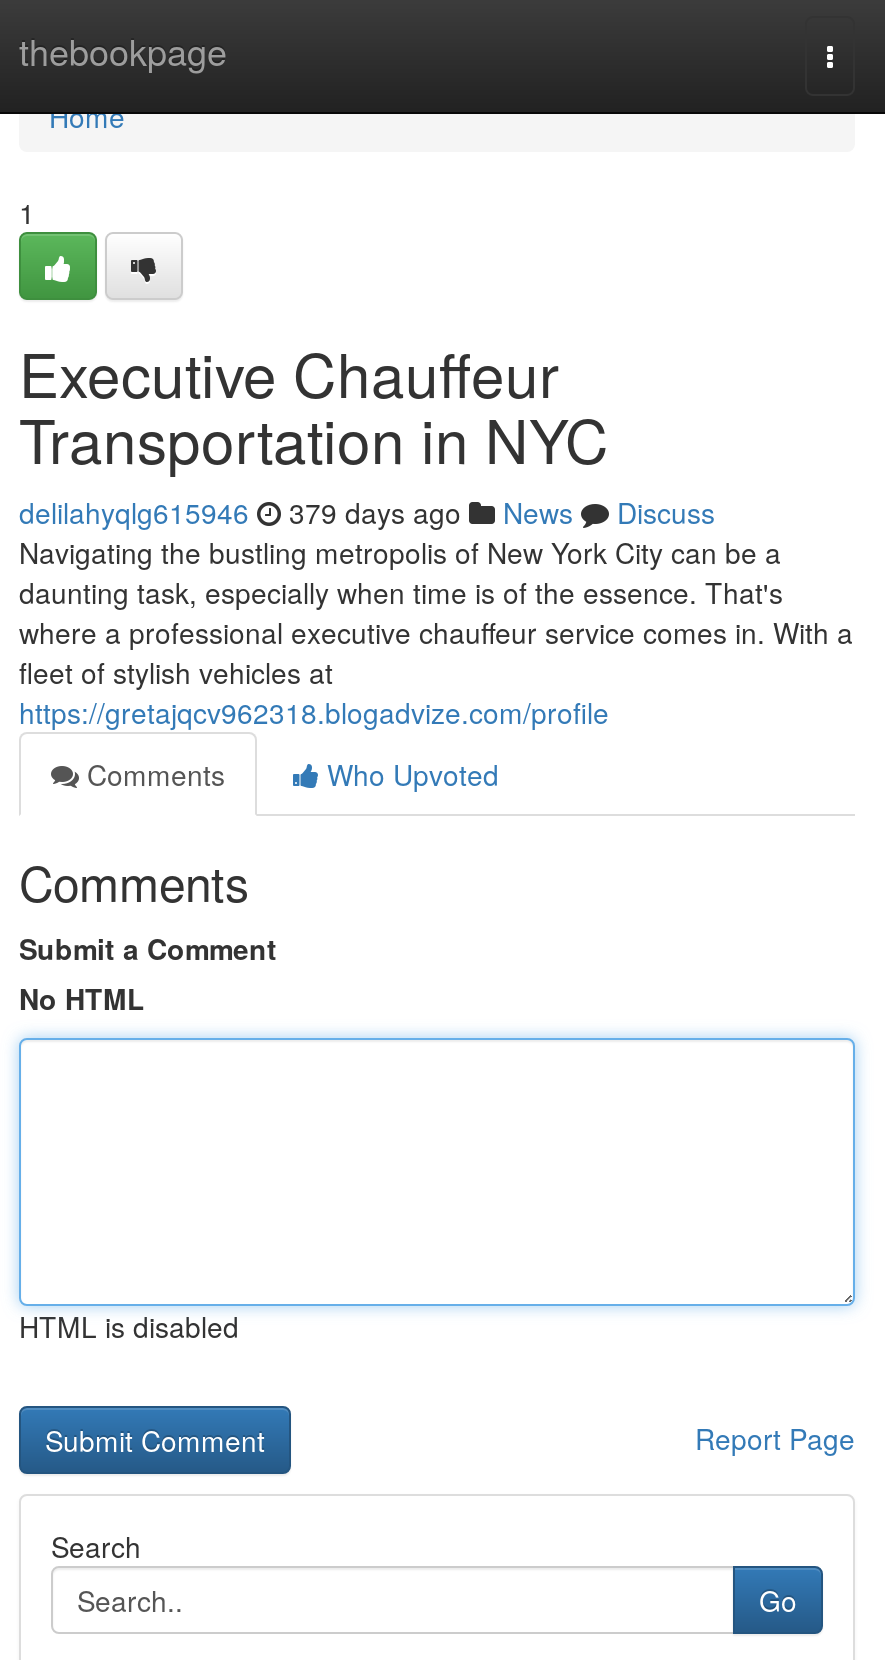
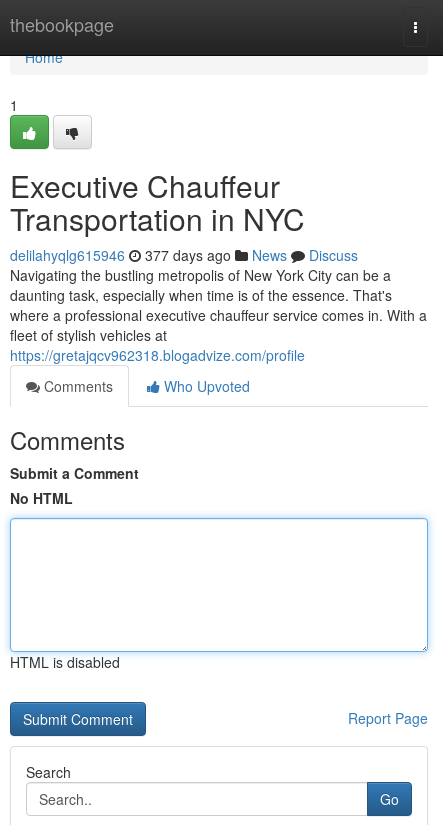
[19,492,715,532] delilahyqlg615946 379 days ago News Discuss -> [10,245,358,265] delilahyqlg615946 377 days ago News Discuss

